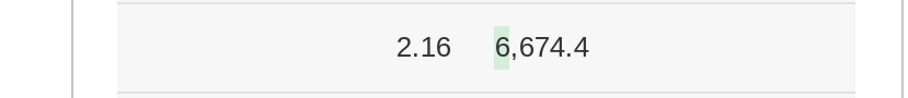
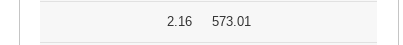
[396,31,589,64] 2.16 6,674.4 -> [167,14,251,29] 2.16 573.01

